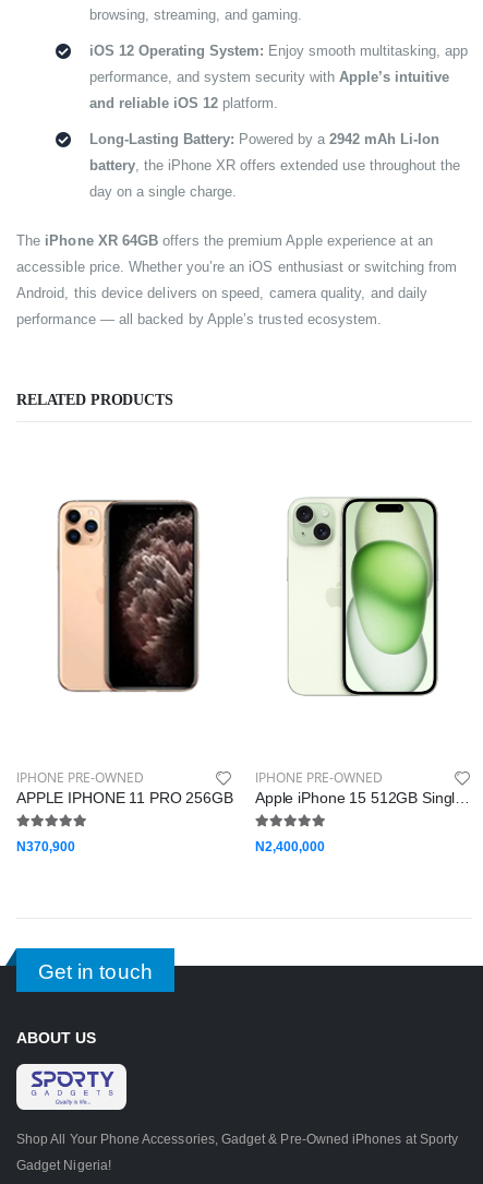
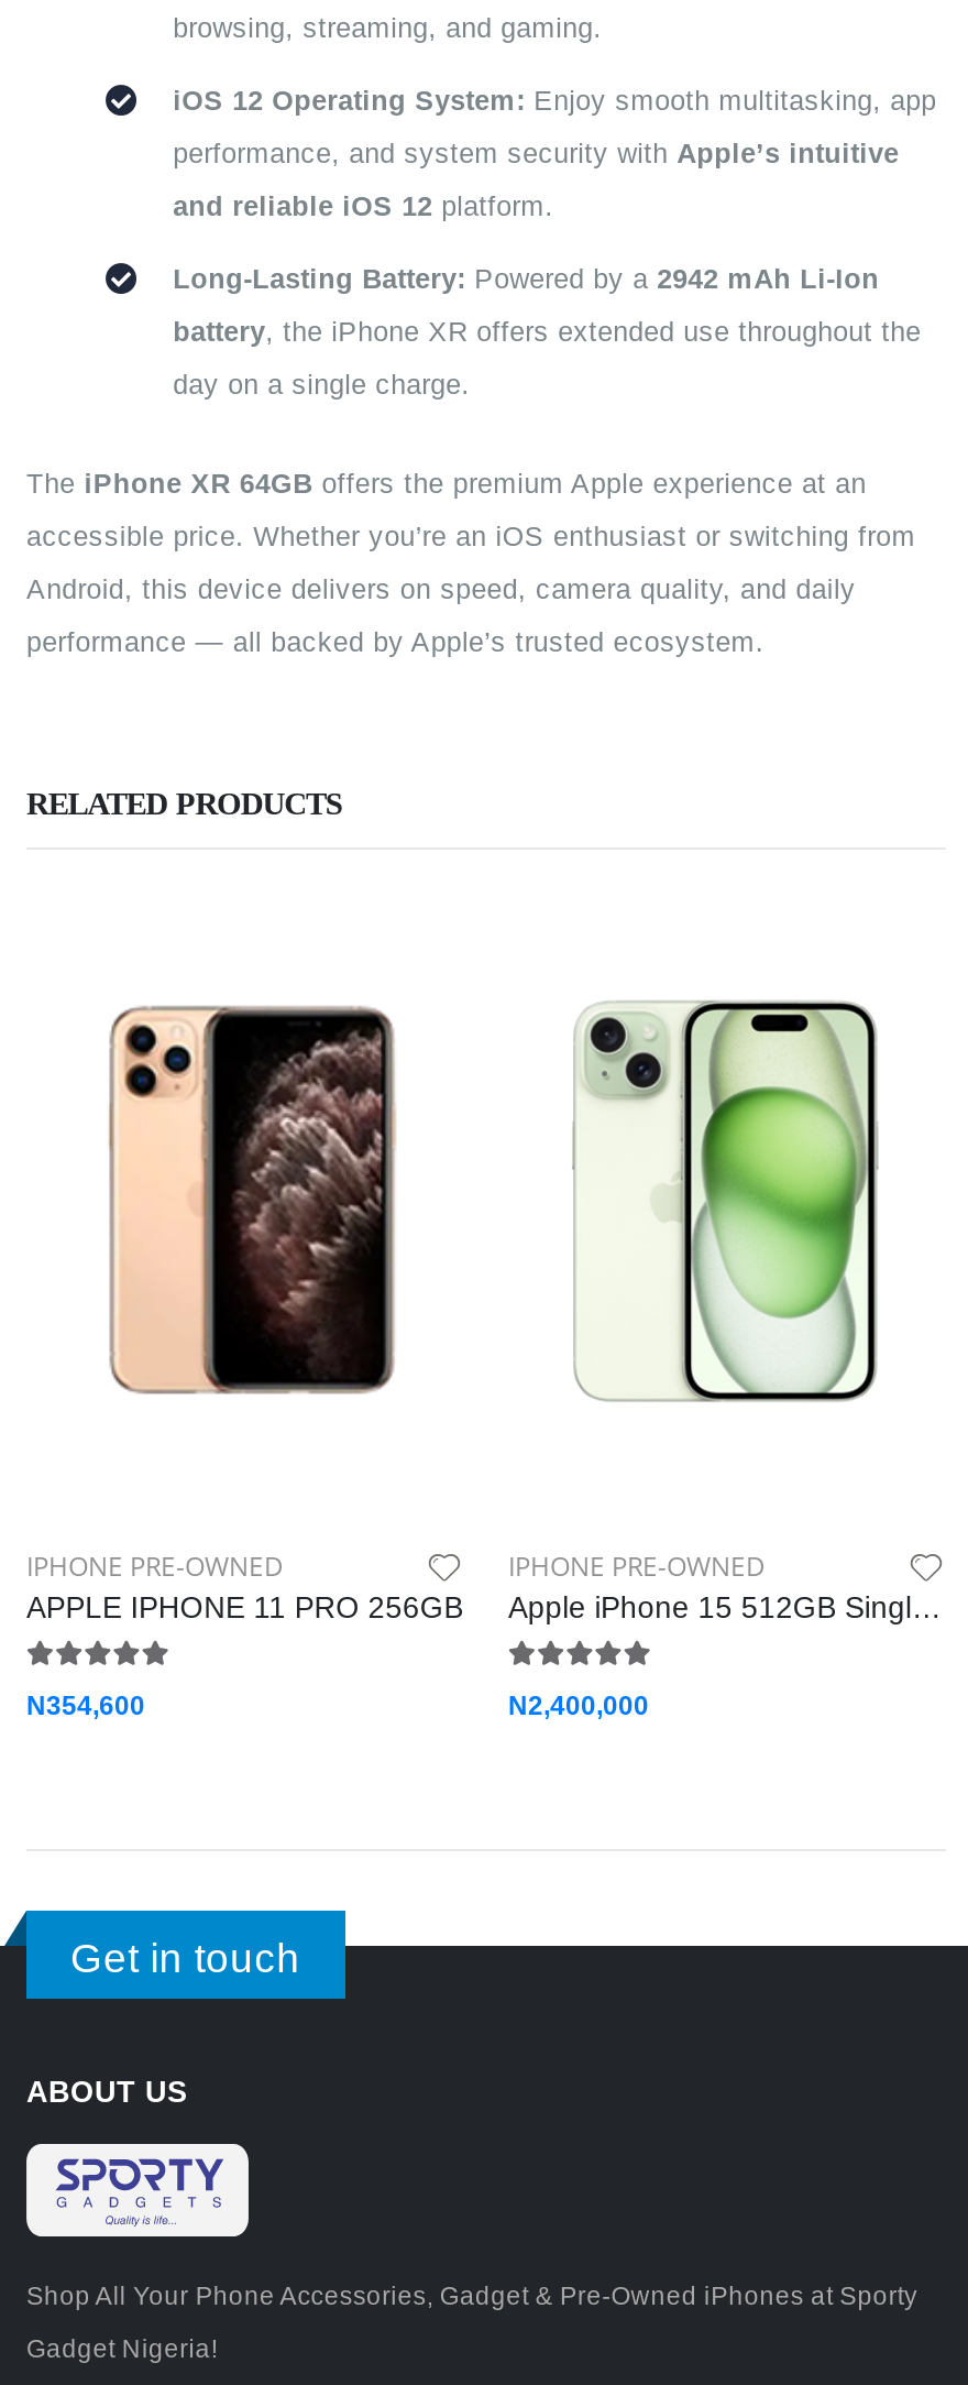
[16,839,75,855] N370,900 -> [26,1691,145,1722] N354,600

